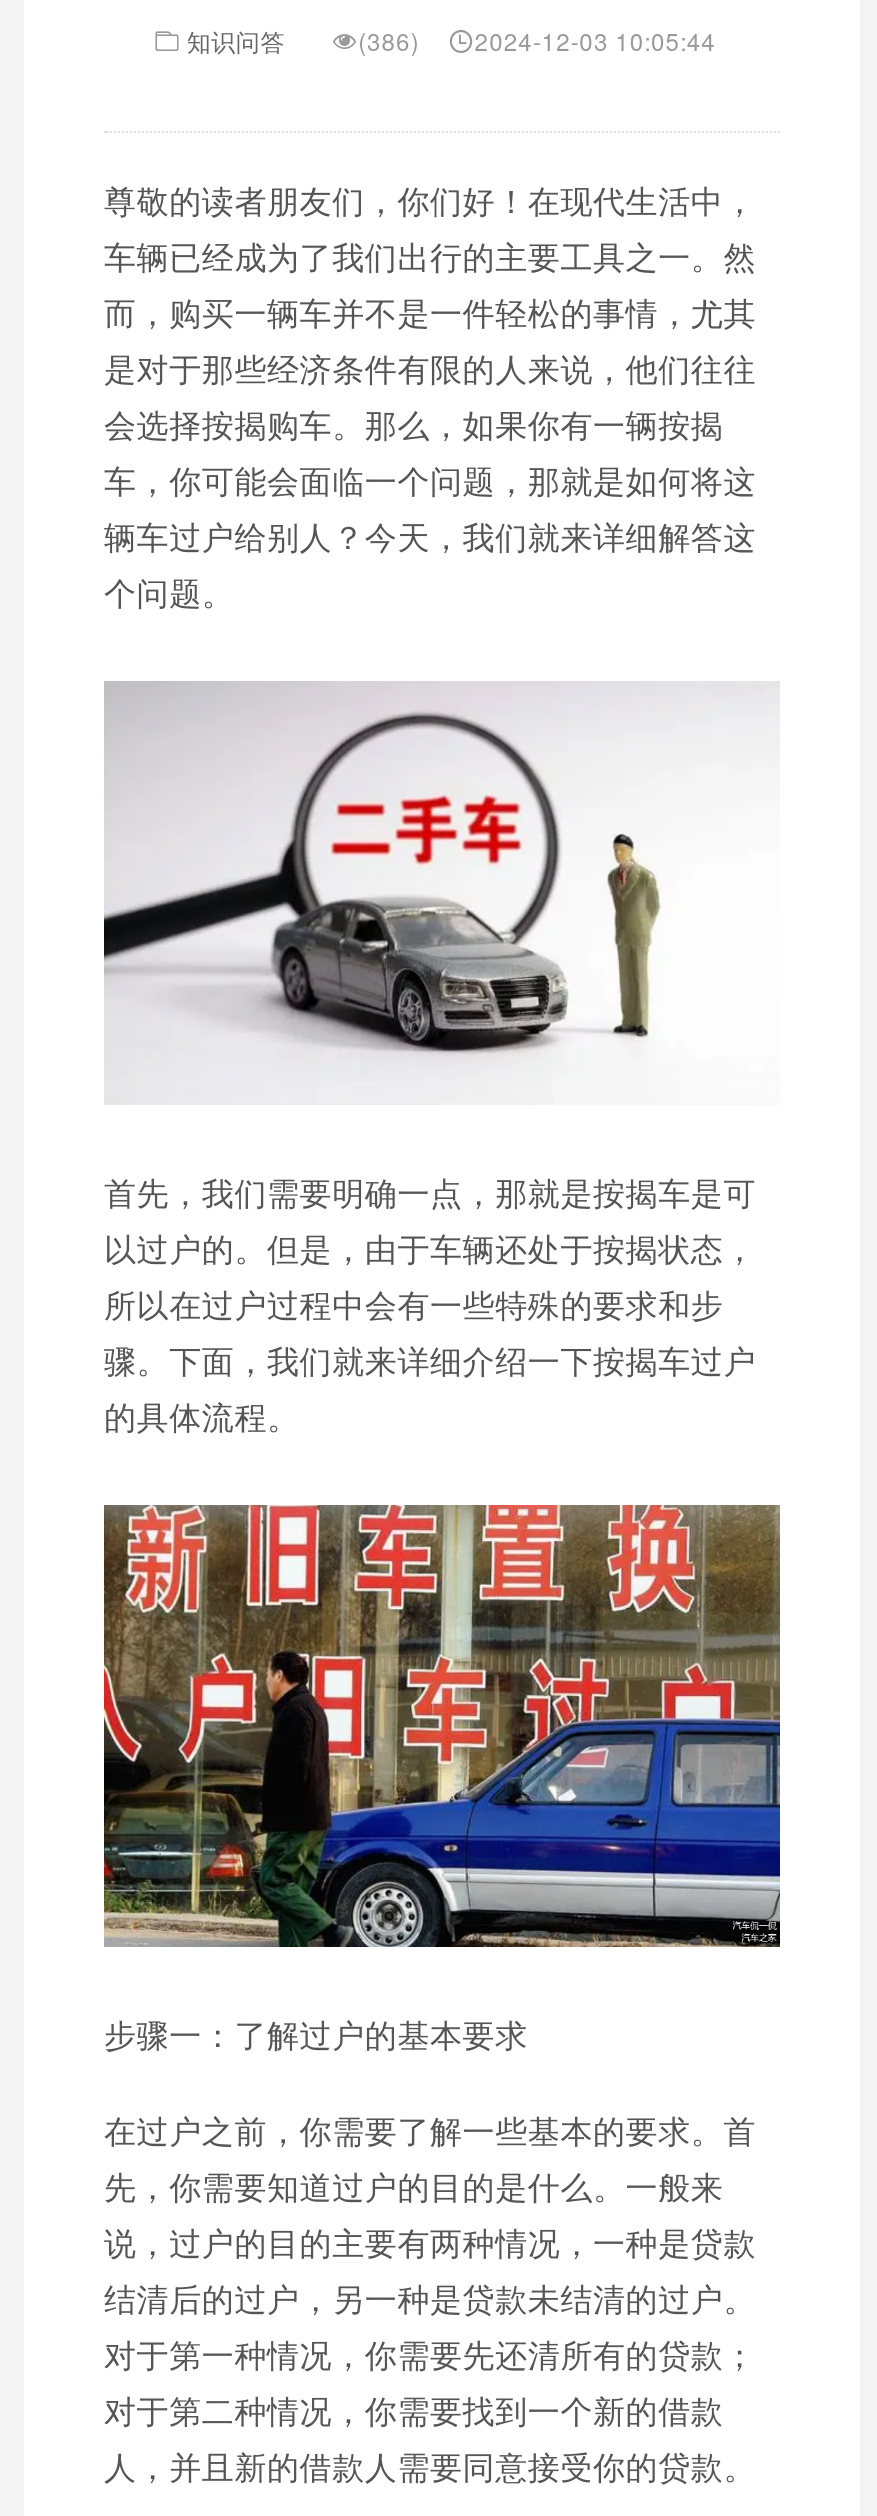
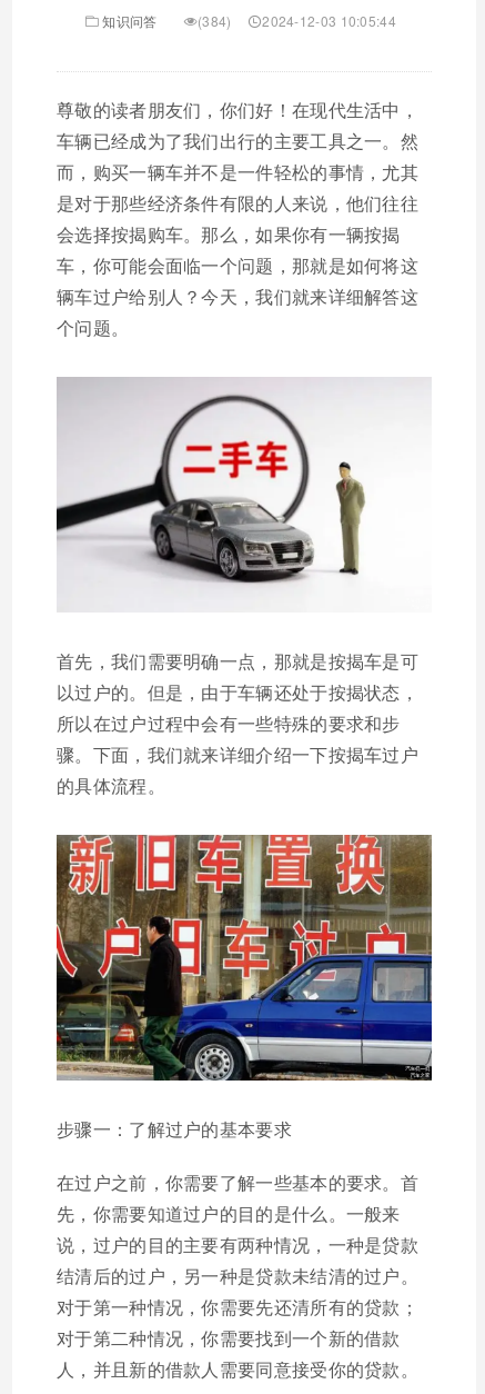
[358,23,716,57] (386) 2024-12-03 10:05:44 -> [198,11,396,30] (384) 2024-12-03 10:05:44

